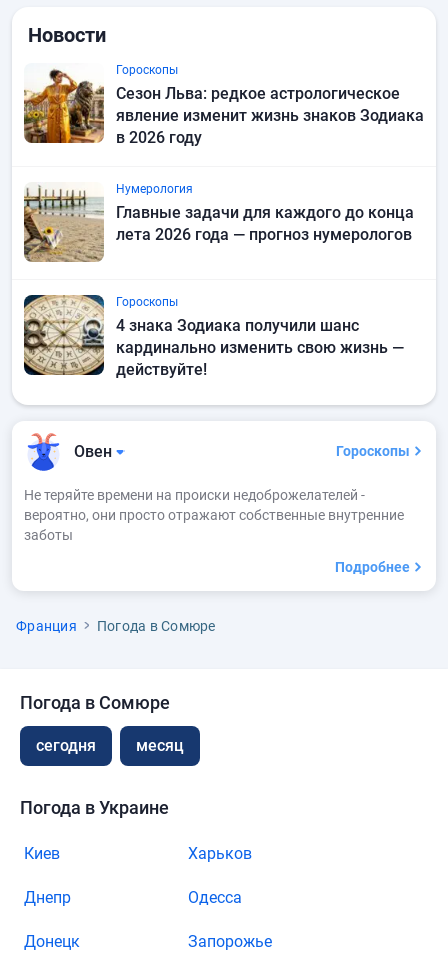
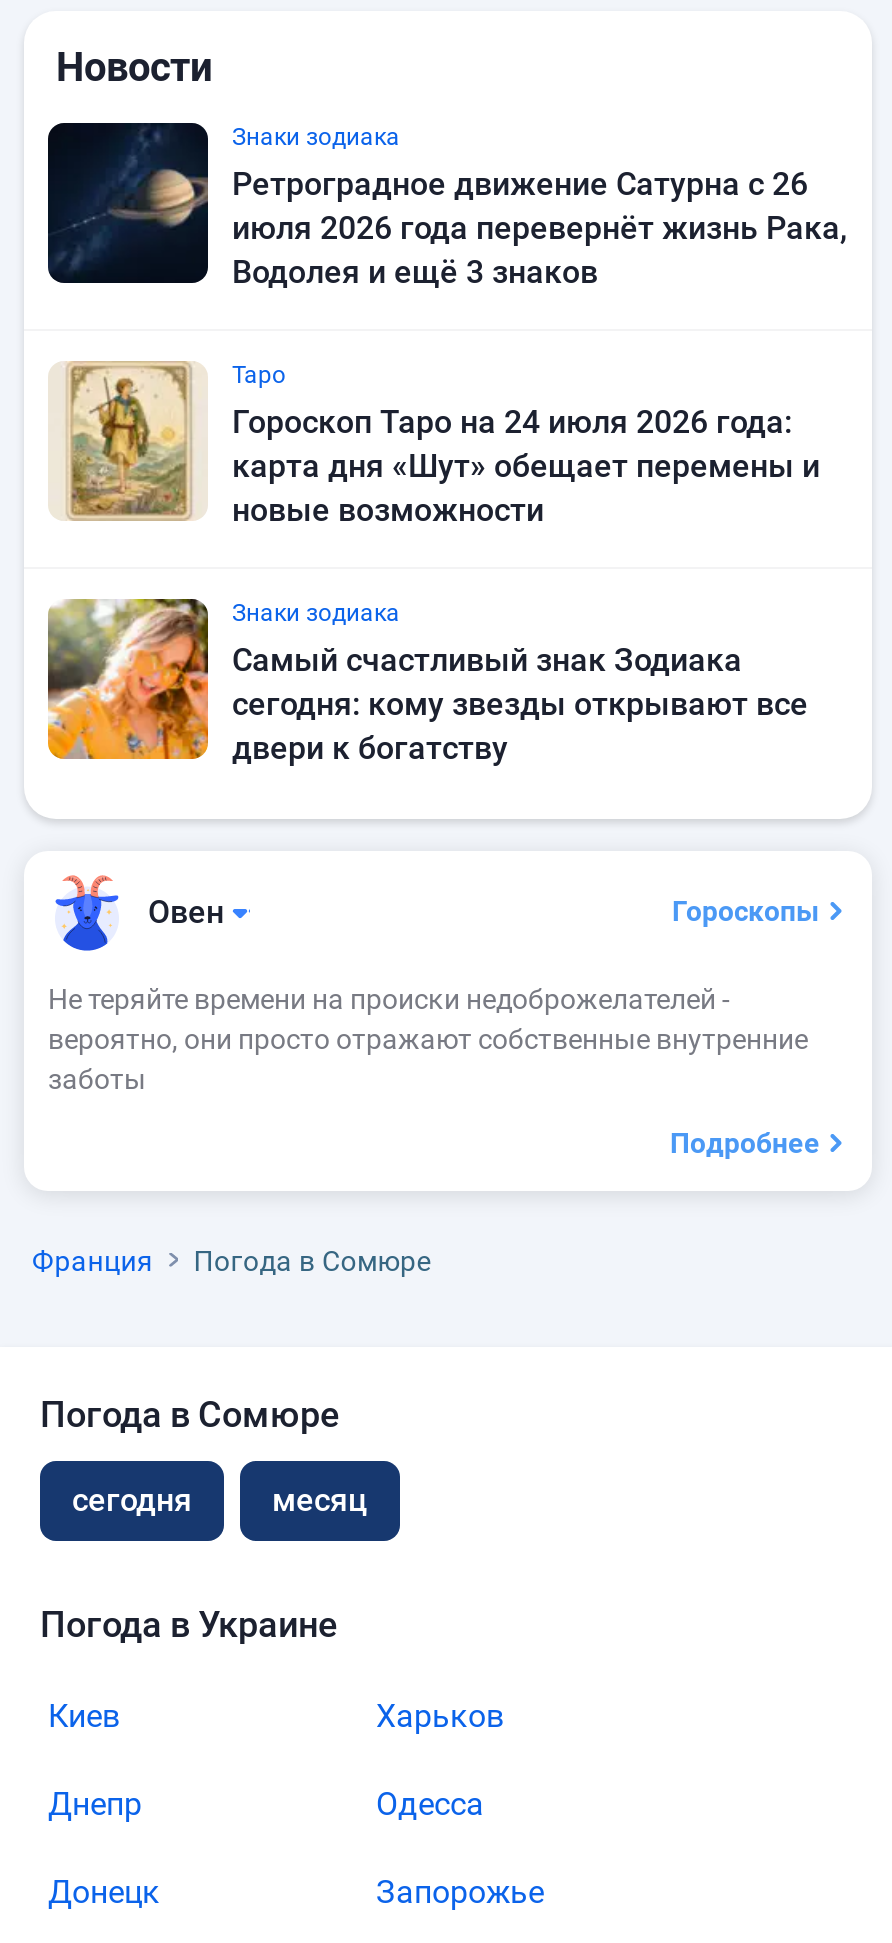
[23,63,424,147] [image] | Гороскопы | Сезон Льва: редкое астрологическое | явление изменит жизнь знаков Зодиака | в 2026 году -> [46,121,848,291] [image] | Знаки зодиака | Ретроградное движение Сатурна с 26 | июля 2026 года перевернёт жизнь Рака, | Водолея и ещё 3 знаков
[23,182,414,262] [image] | Нумерология | Главные задачи для каждого до конца | лета 2026 года — прогноз нумерологов -> [48,361,820,529] [image] | Таро | Гороскоп Таро на 24 июля 2026 года: | карта дня «Шут» обещает перемены и | новые возможности
[23,294,404,379] [image] | Гороскопы | 4 знака Зодиака получили шанс | кардинально изменить свою жизнь — | действуйте! -> [46,597,808,767] [image] | Знаки зодиака | Самый счастливый знак Зодиака | сегодня: кому звезды открывают все | двери к богатству

